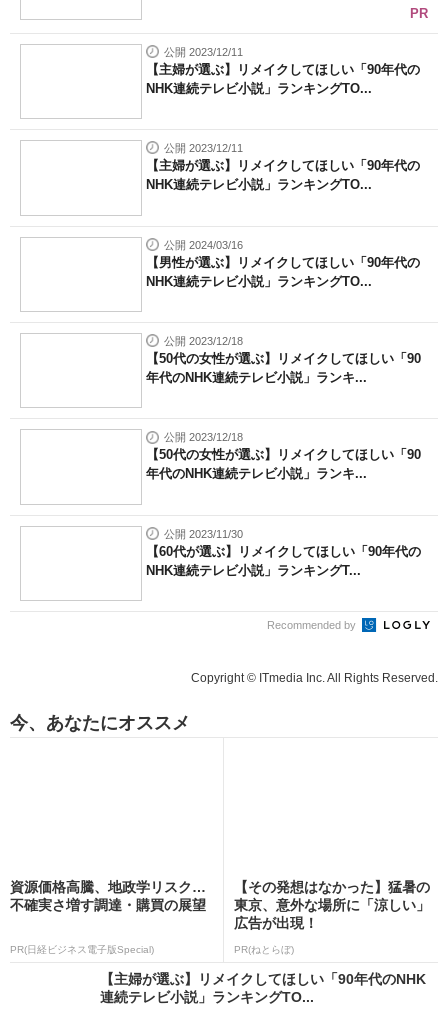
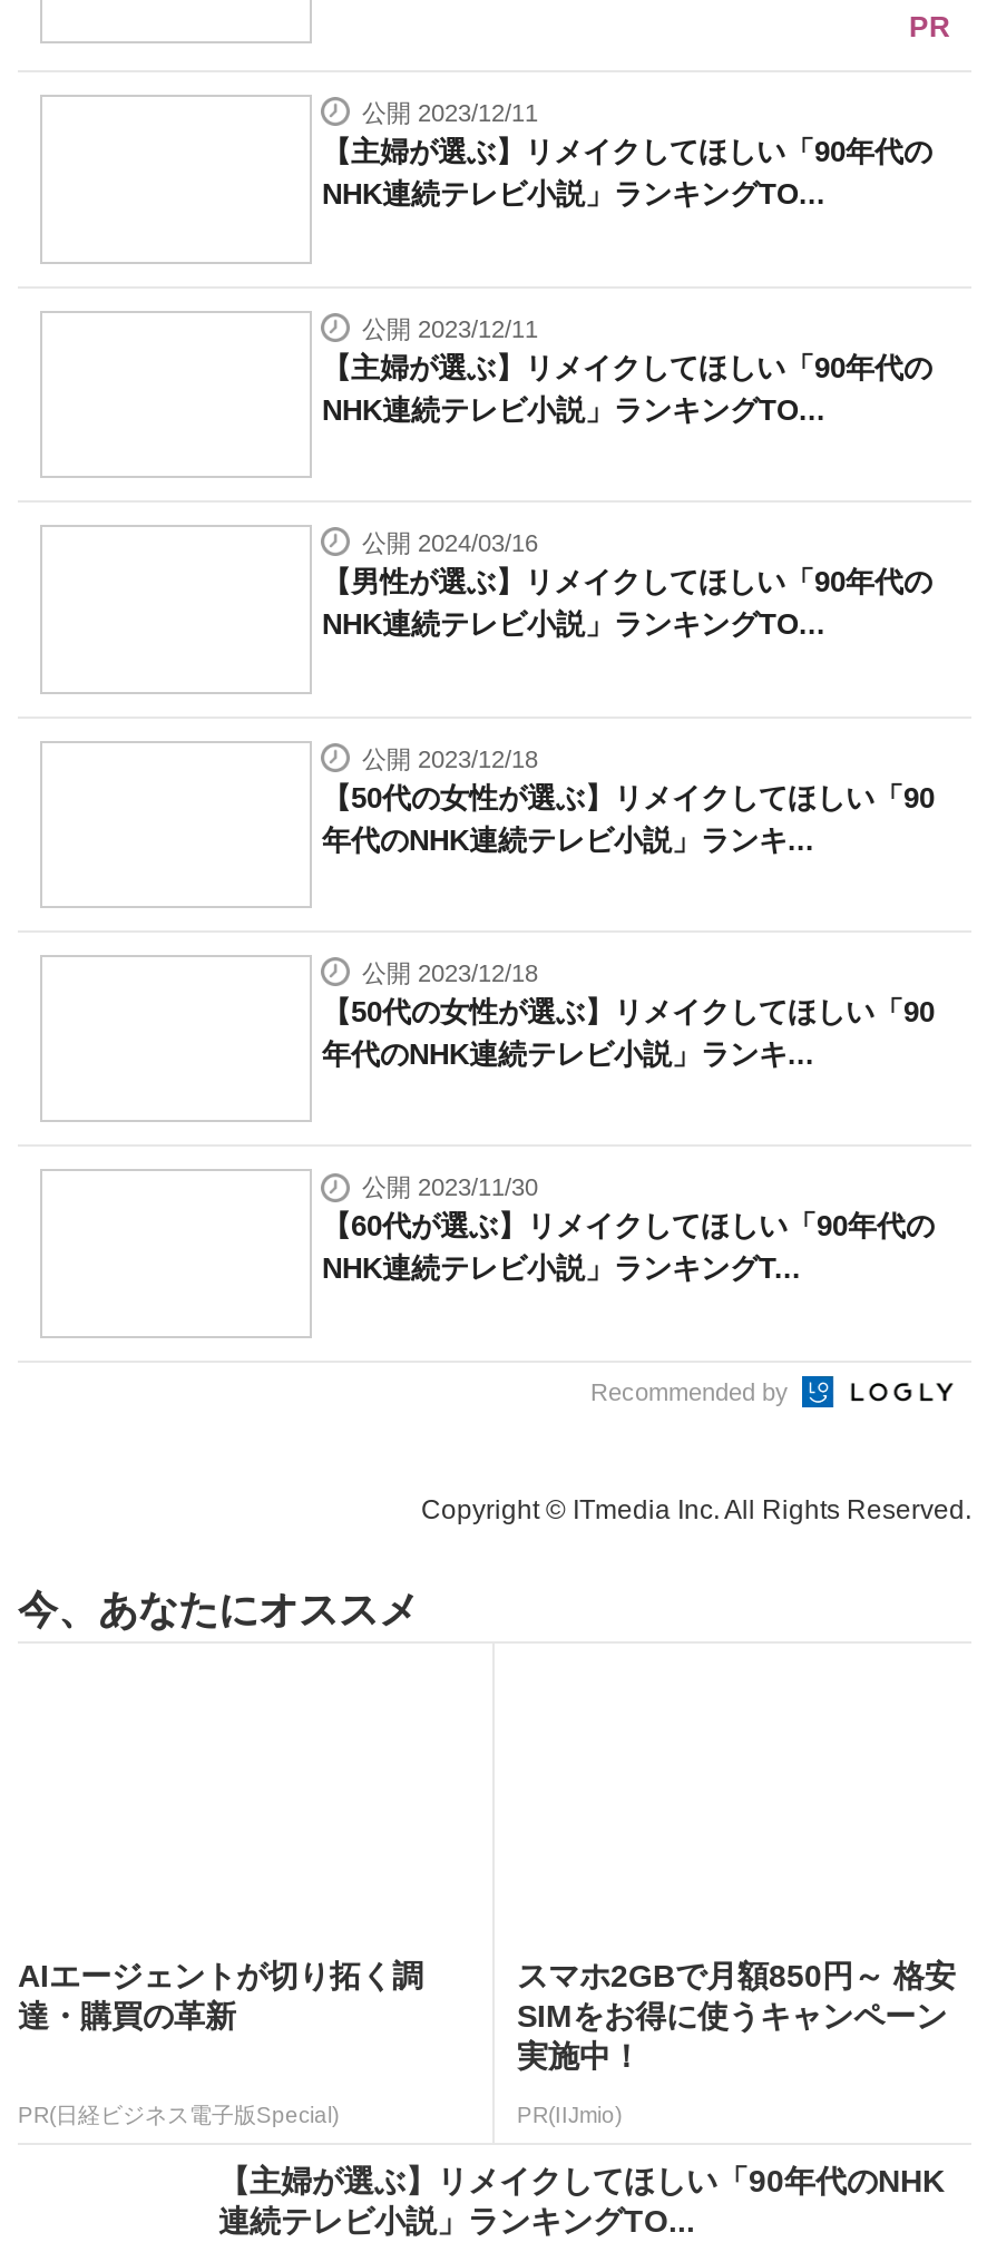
[10,879,206,913] 資源価格高騰、地政学リスク… | 不確実さ増す調達・購買の展望 -> [18,1957,423,2033] AIエージェントが切り拓く調 | 達・購買の革新
[234,879,430,931] 【その発想はなかった】猛暑の | 東京、意外な場所に「涼しい」 | 広告が出現！ -> [517,1957,956,2073] スマホ2GBで月額850円～ 格安 | SIMをお得に使うキャンペーン | 実施中！
[234,944,294,955] PR(ねとらぼ) -> [517,2102,622,2127] PR(IIJmio)

